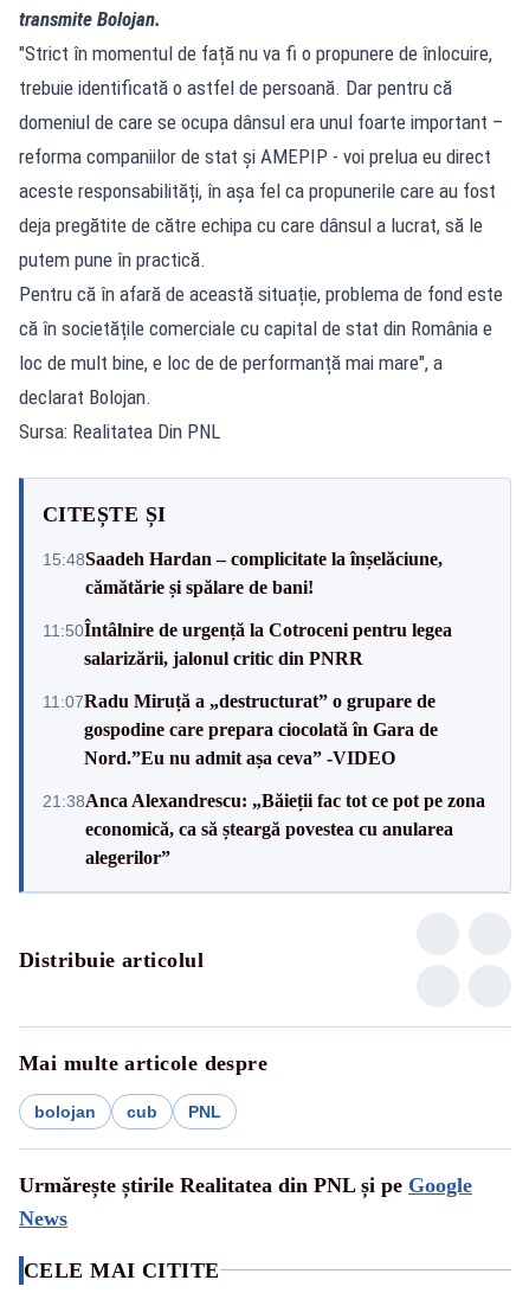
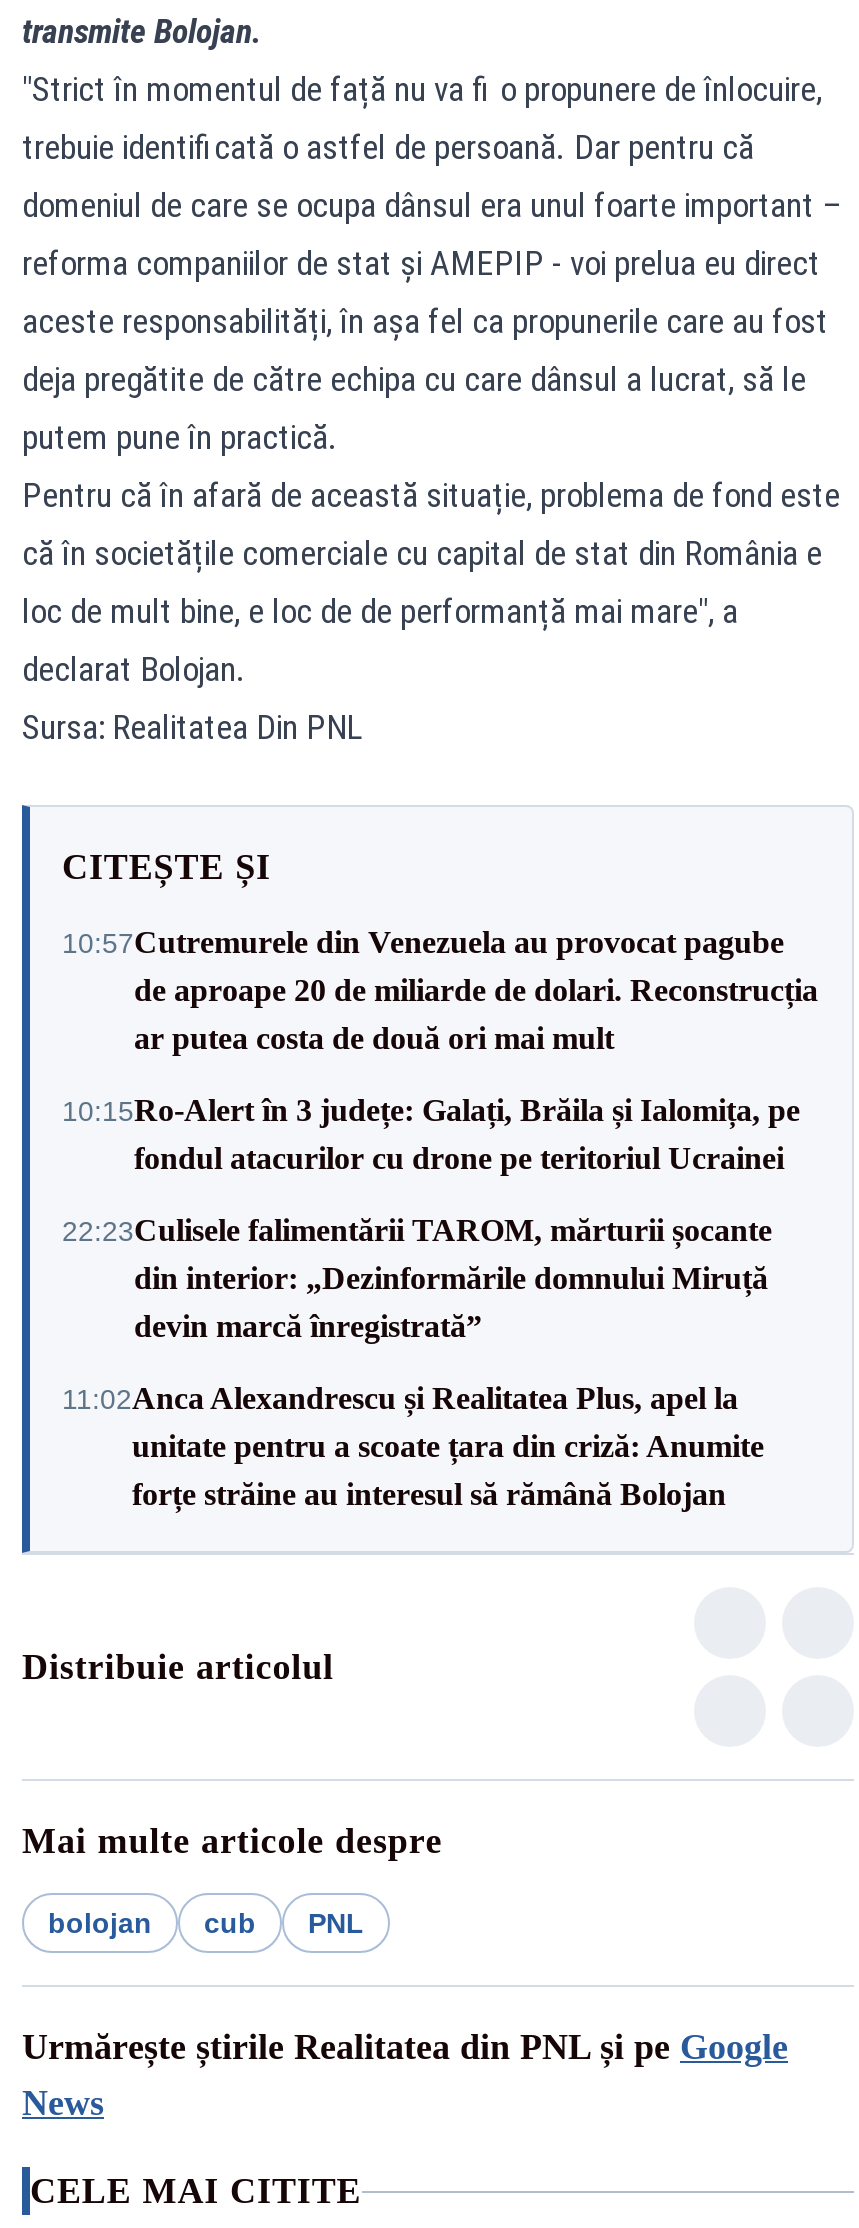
[43,548,443,597] 15:48Saadeh Hardan – complicitate la înșelăciune, | cămătărie și spălare de bani! -> [62,925,818,1055] 10:57Cutremurele din Venezuela au provocat pagube | de aproape 20 de miliarde de dolari. Reconstrucția | ar putea costa de două ori mai mult
[43,619,452,668] 11:50Întâlnire de urgență la Cotroceni pentru legea | salarizării, jalonul critic din PNRR -> [62,1093,800,1175] 10:15Ro‑Alert în 3 județe: Galați, Brăila și Ialomița, pe | fondul atacurilor cu drone pe teritoriul Ucrainei
[43,690,438,767] 11:07Radu Miruță a „destructurat” o grupare de | gospodine care prepara ciocolată în Gara de | Nord.”Eu nu admit așa ceva” -VIDEO -> [62,1213,772,1343] 22:23Culisele falimentării TAROM, mărturii șocante | din interior: „Dezinformările domnului Miruță | devin marcă înregistrată”
[43,790,485,867] 21:38Anca Alexandrescu: „Băieții fac tot ce pot pe zona | economică, ca să șteargă povestea cu anularea | alegerilor” -> [62,1381,764,1511] 11:02Anca Alexandrescu și Realitatea Plus, apel la | unitate pentru a scoate țara din criză: Anumite | forțe străine au interesul să rămână Bolojan

